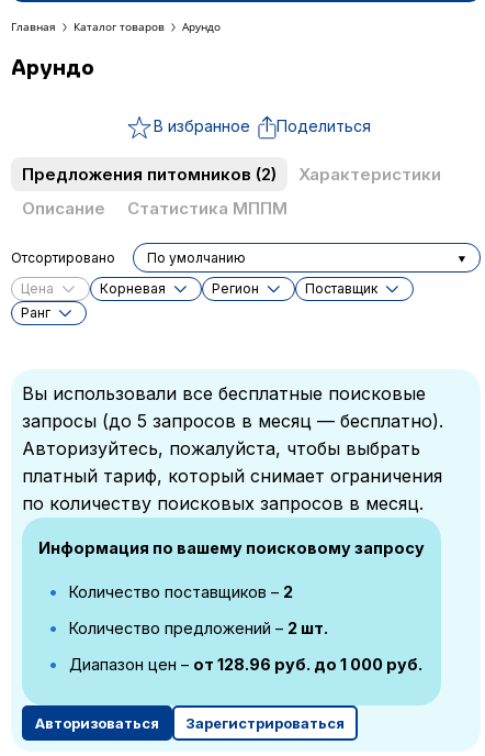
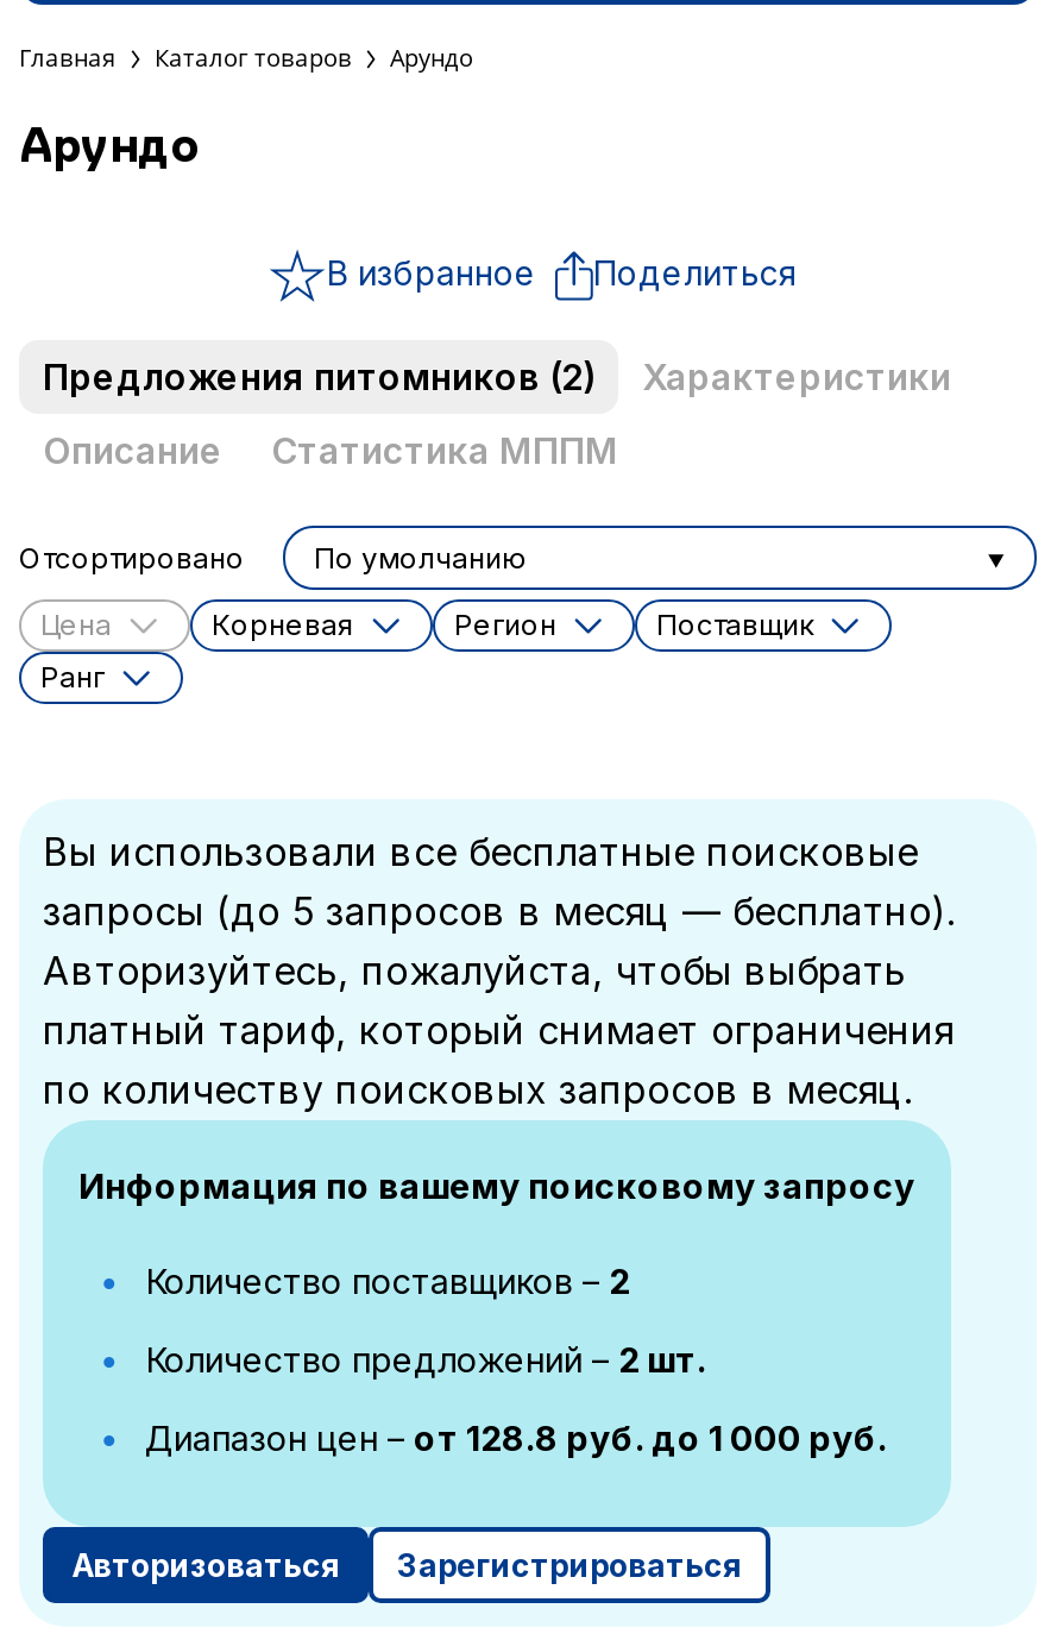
[65,655,422,674] Диапазон цен – от 128.96 руб. до 1 000 руб. -> [136,1418,887,1458] Диапазон цен – от 128.8 руб. до 1 000 руб.

